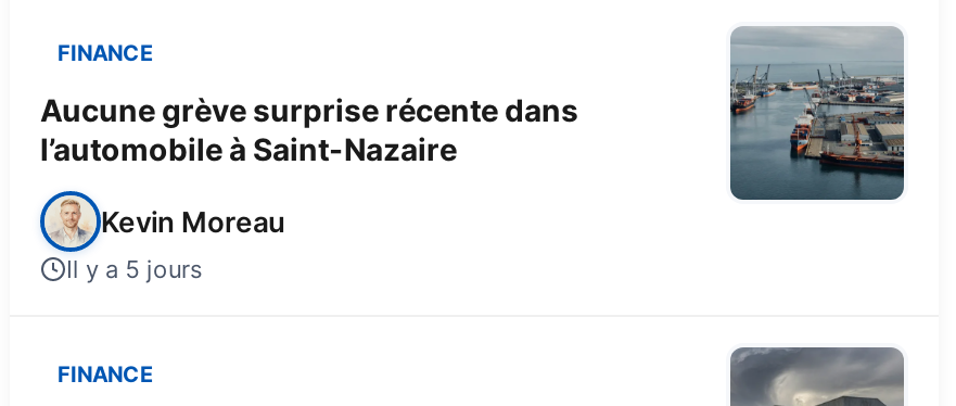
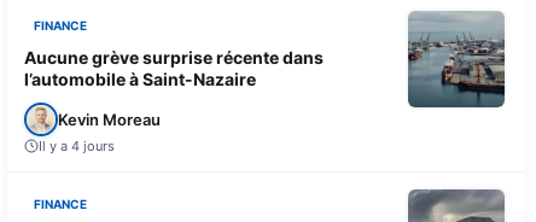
[66,253,203,284] Il y a 5 jours -> [39,137,115,154] Il y a 4 jours

